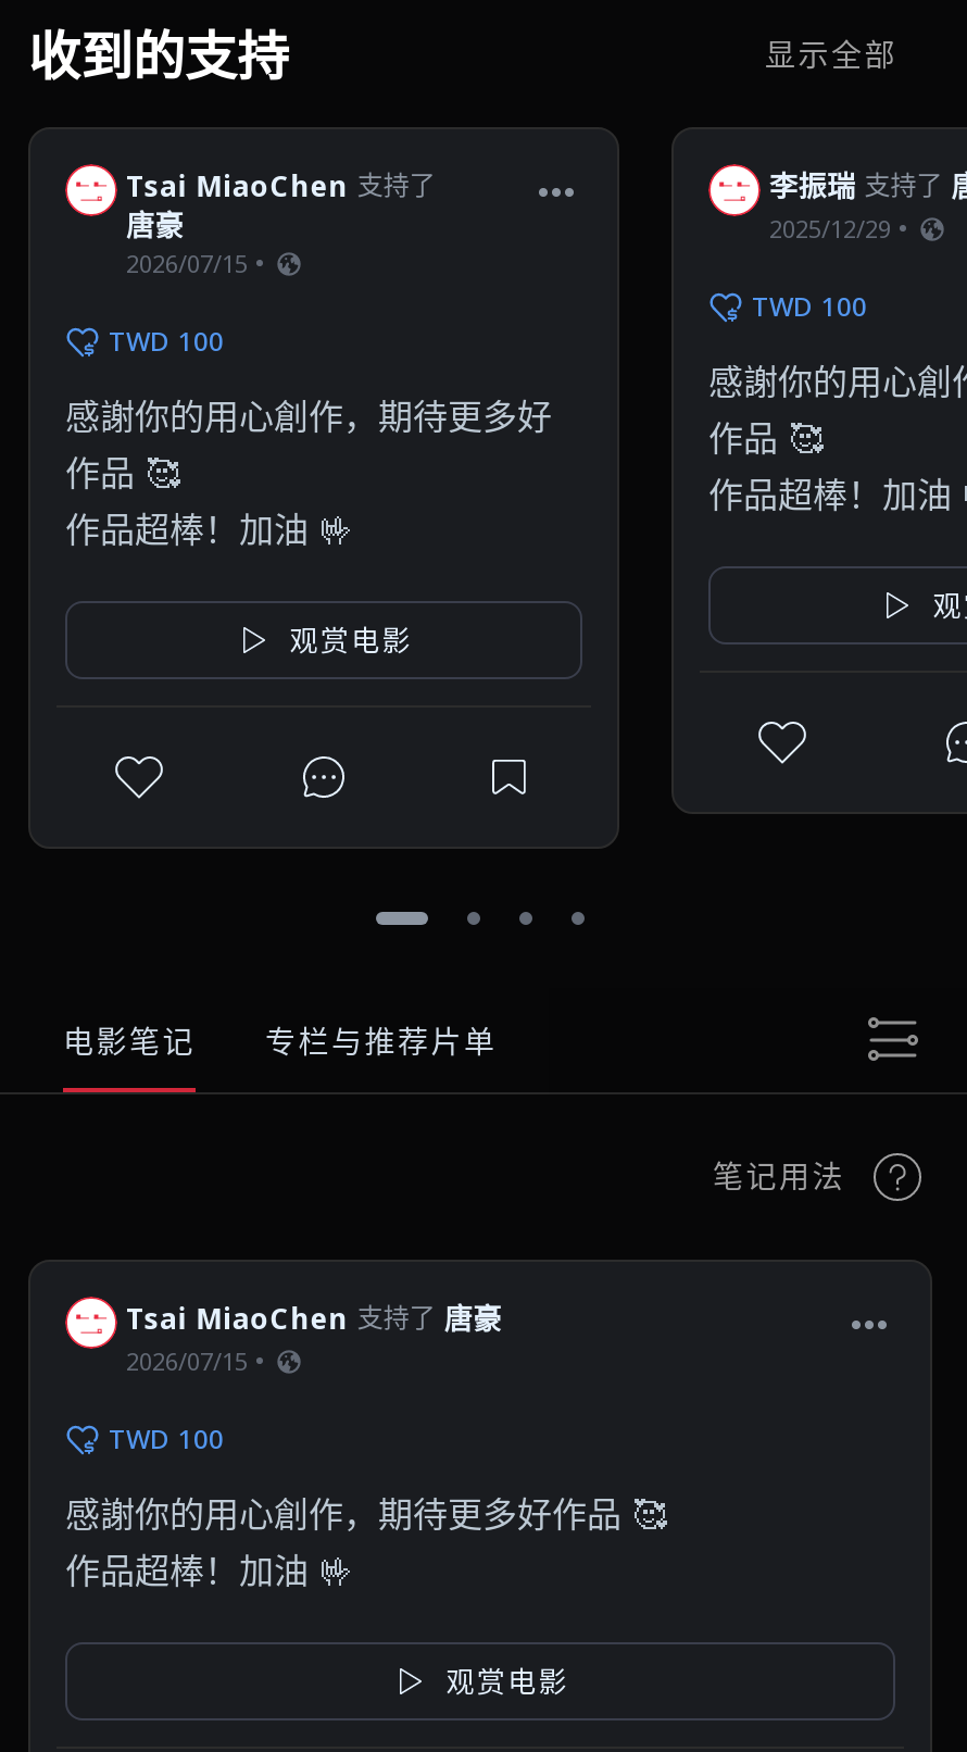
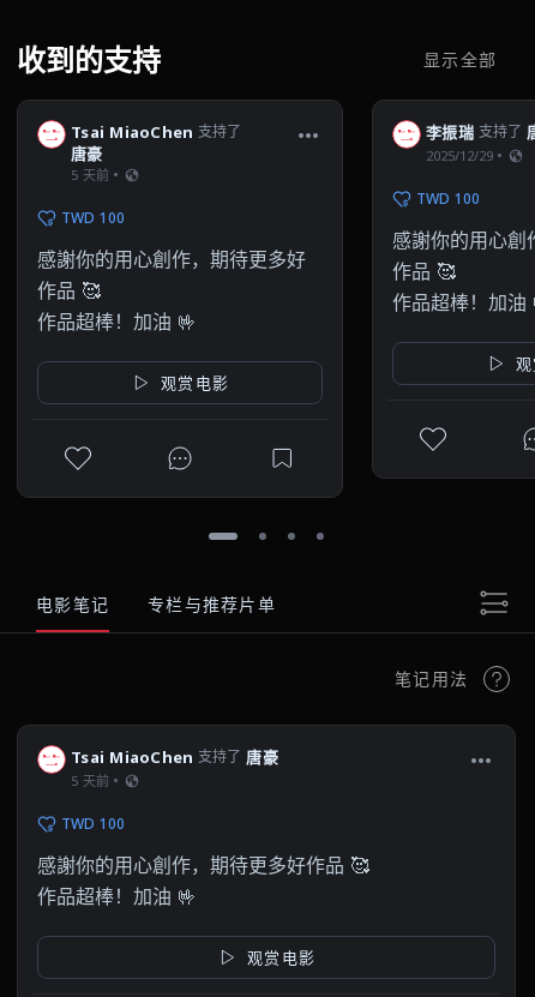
[126,246,248,278] 2026/07/15 -> [71,165,109,183] 5 天前
[126,1343,248,1376] 2026/07/15 -> [71,771,109,789] 5 天前

